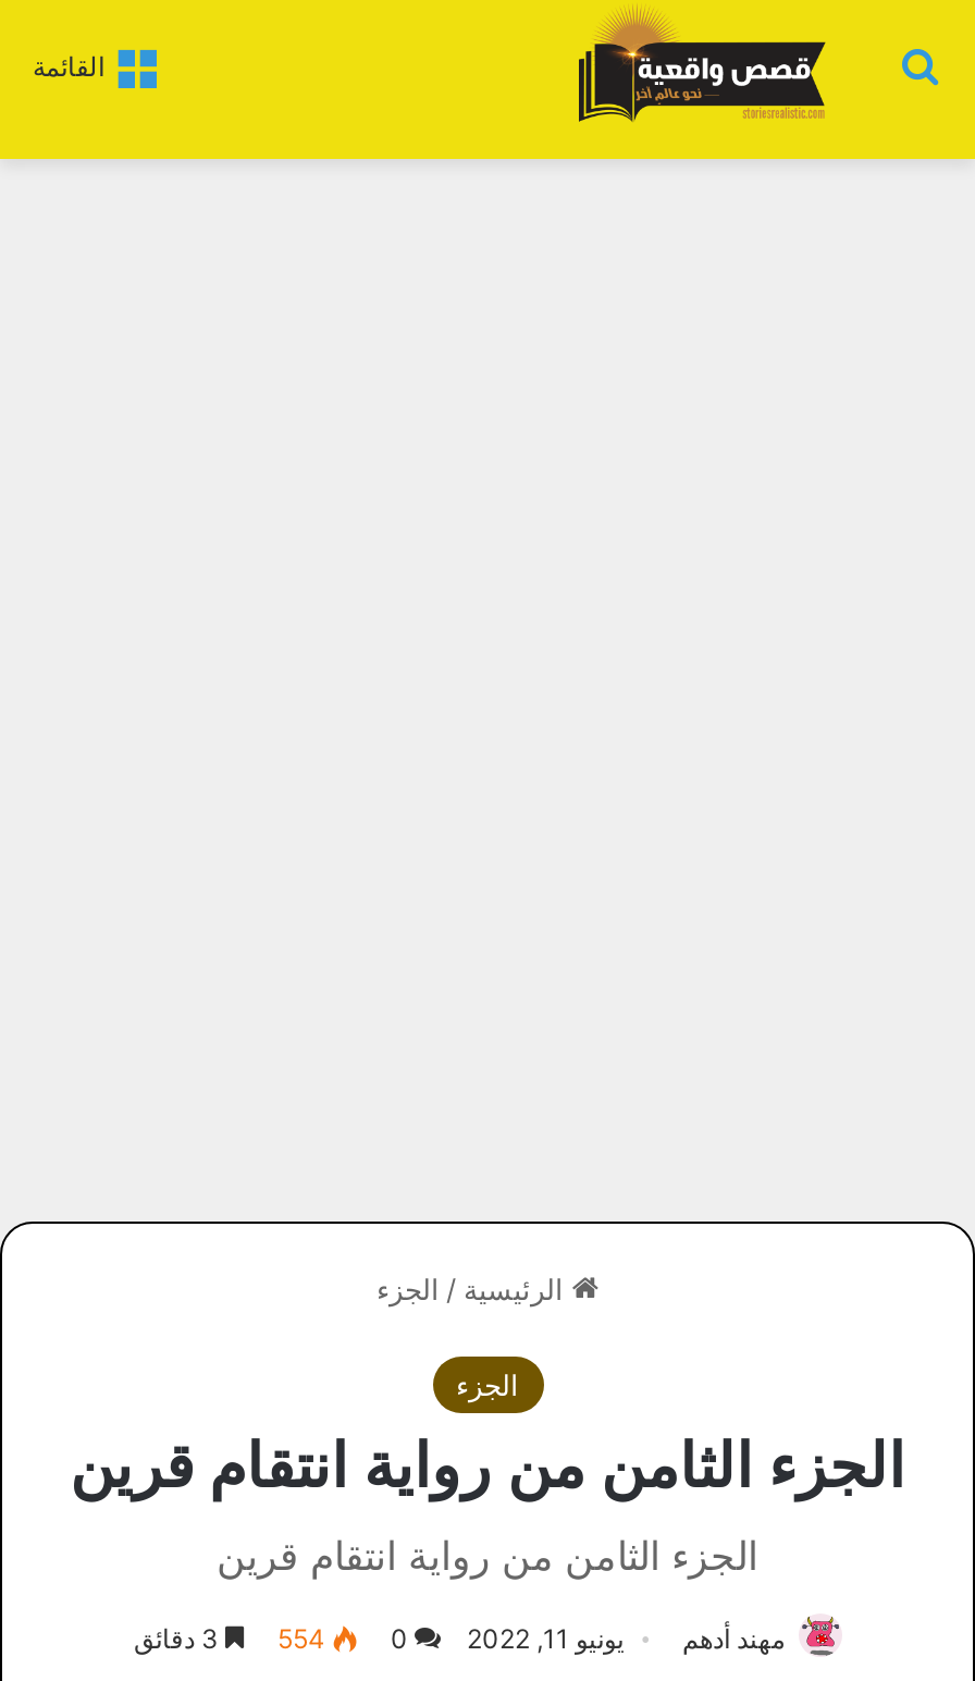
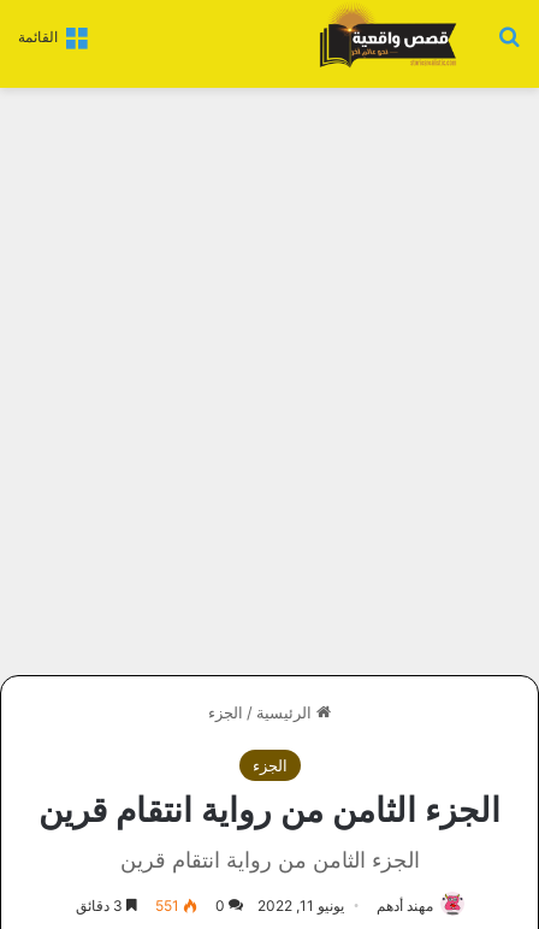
[277,1622,325,1655] 554 -> [155,897,179,915] 551

